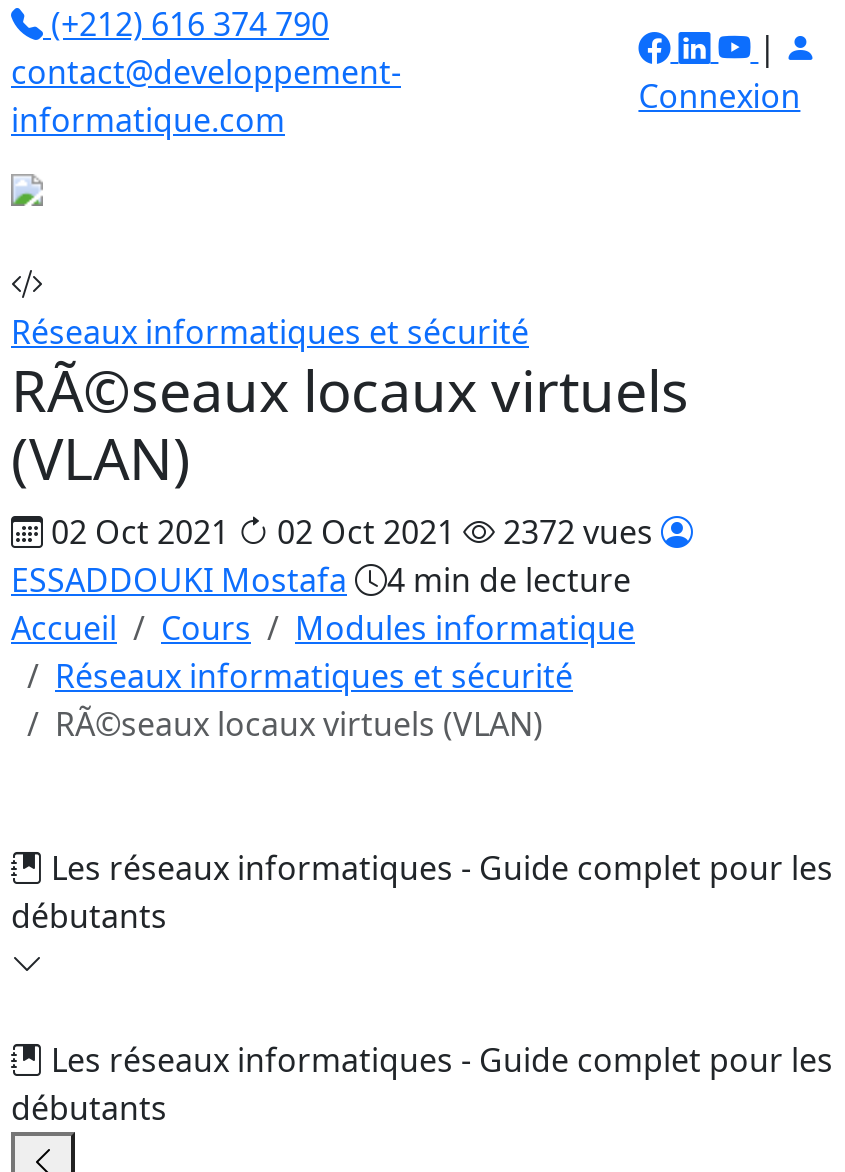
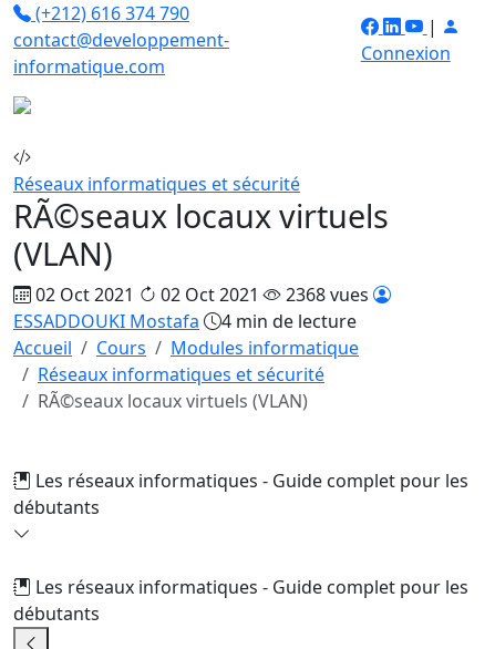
[43,509,653,553] 02 Oct 2021 02 Oct 2021 2372 vues -> [31,282,369,306] 02 Oct 2021 02 Oct 2021 2368 vues

